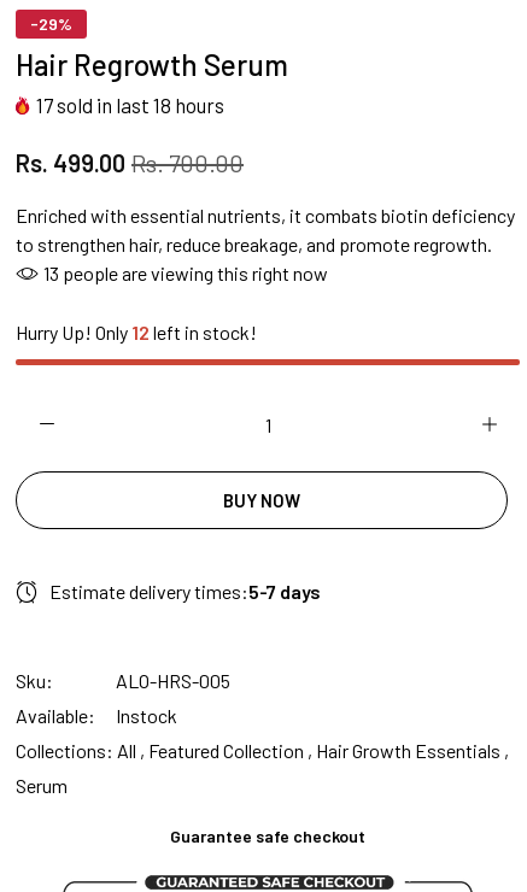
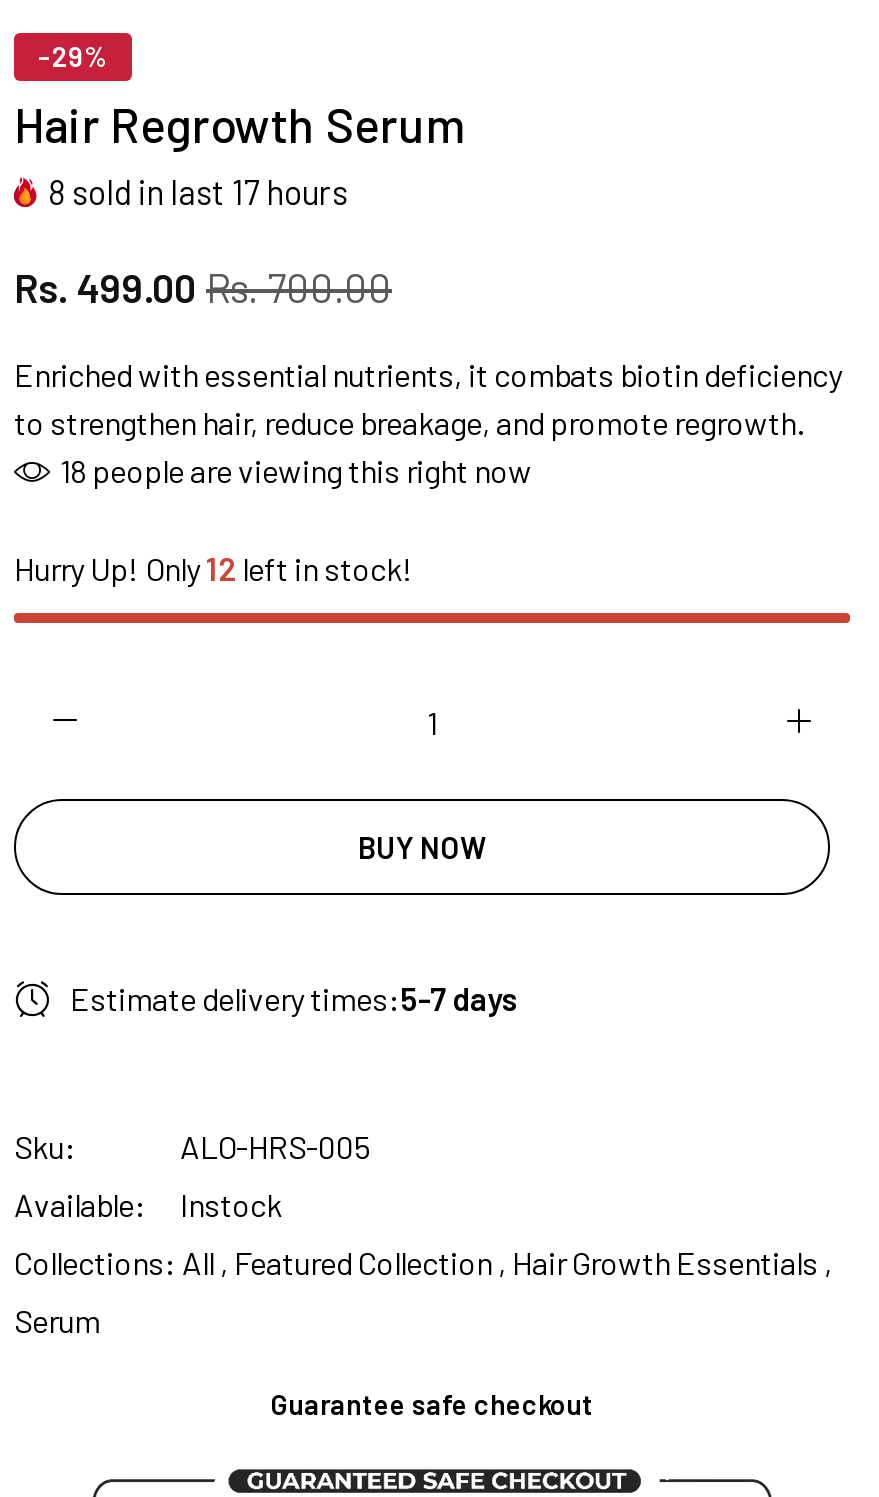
[36,93,224,117] 17 sold in last 18 hours -> [48,171,348,211] 8 sold in last 17 hours
[43,262,328,285] 13 people are viewing this right now -> [60,451,532,489] 18 people are viewing this right now

